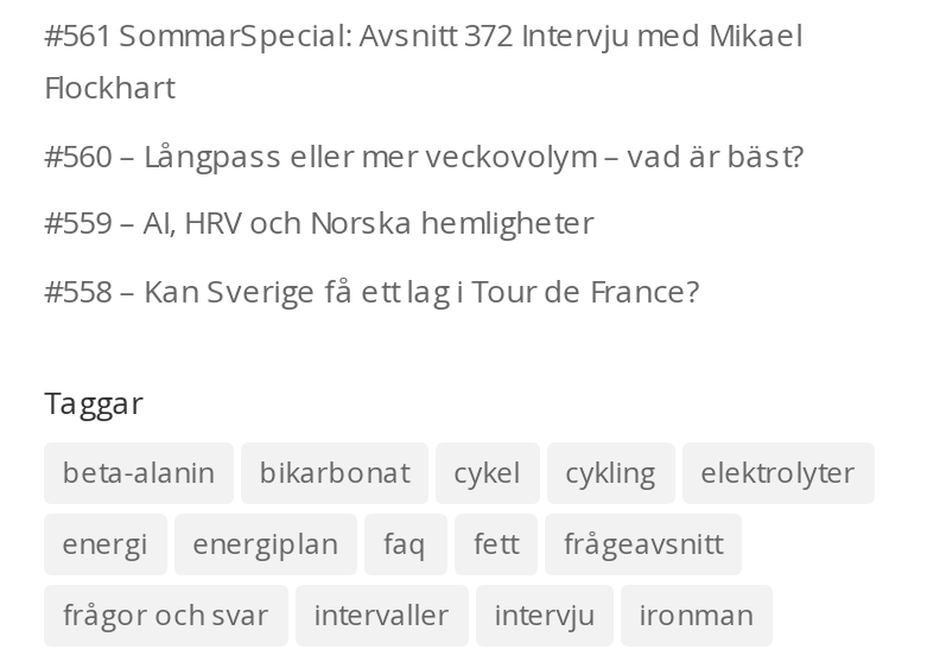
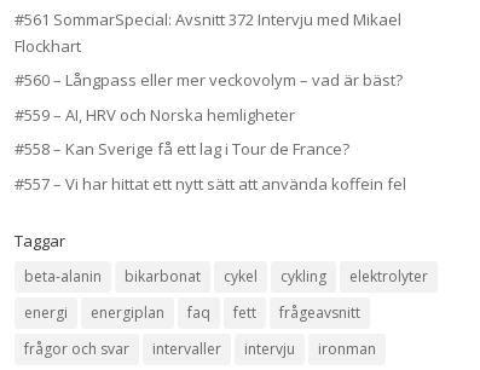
none -> [14,172,406,194] #557 – Vi har hittat ett nytt sätt att använda koffein fel

